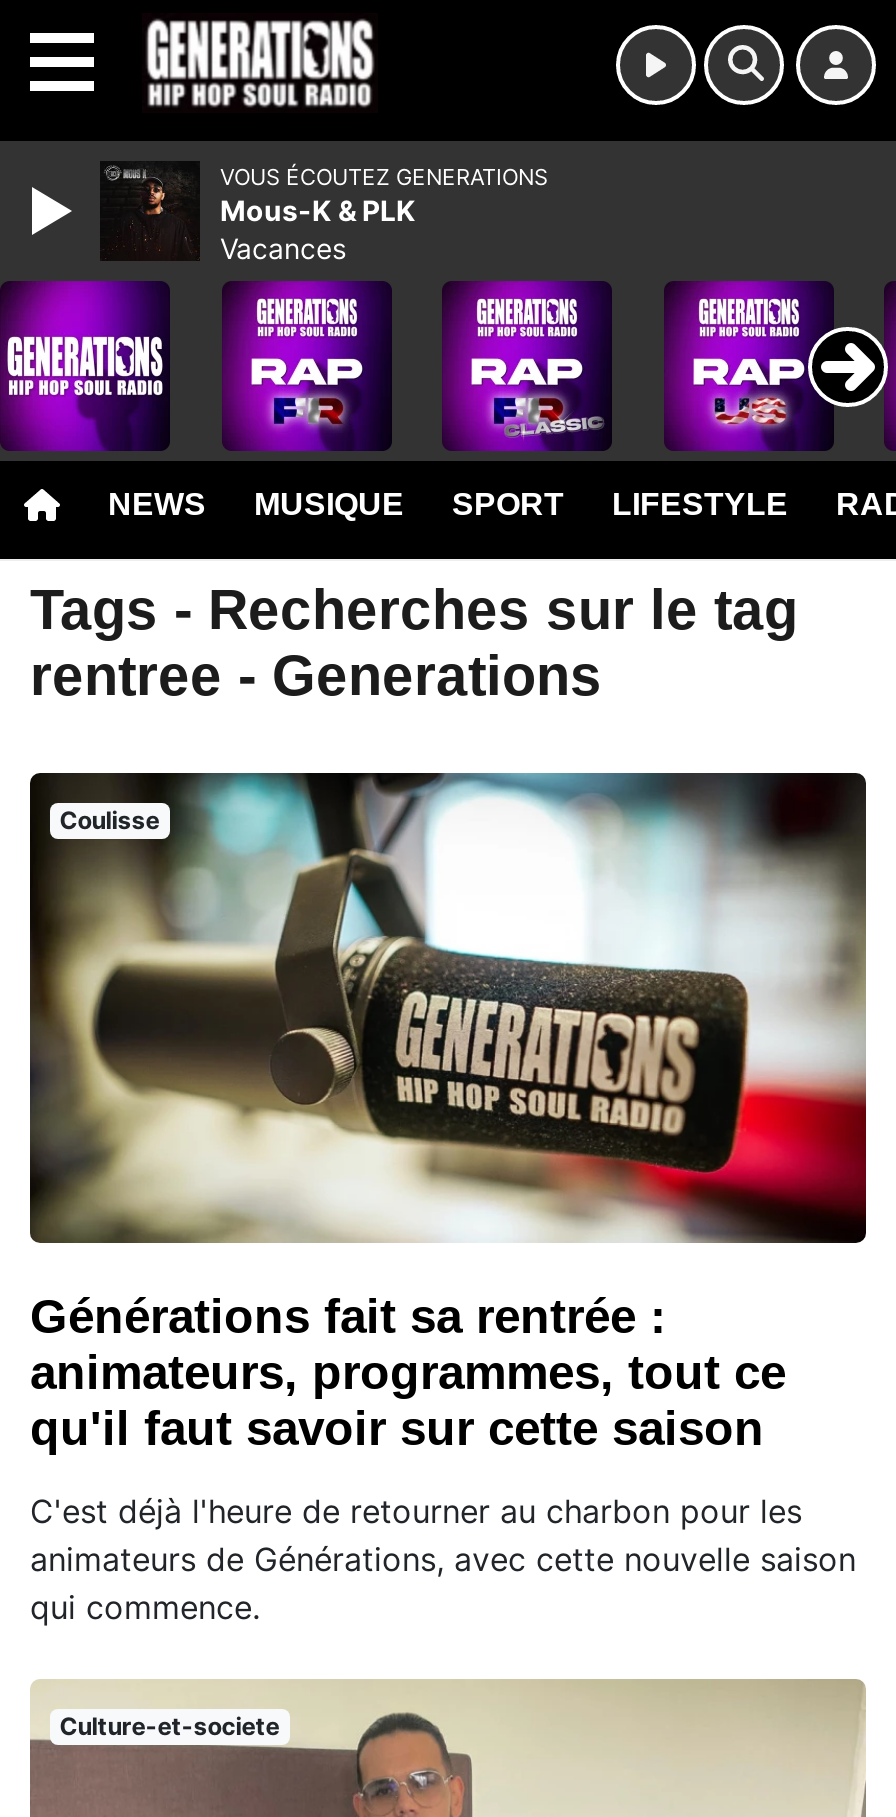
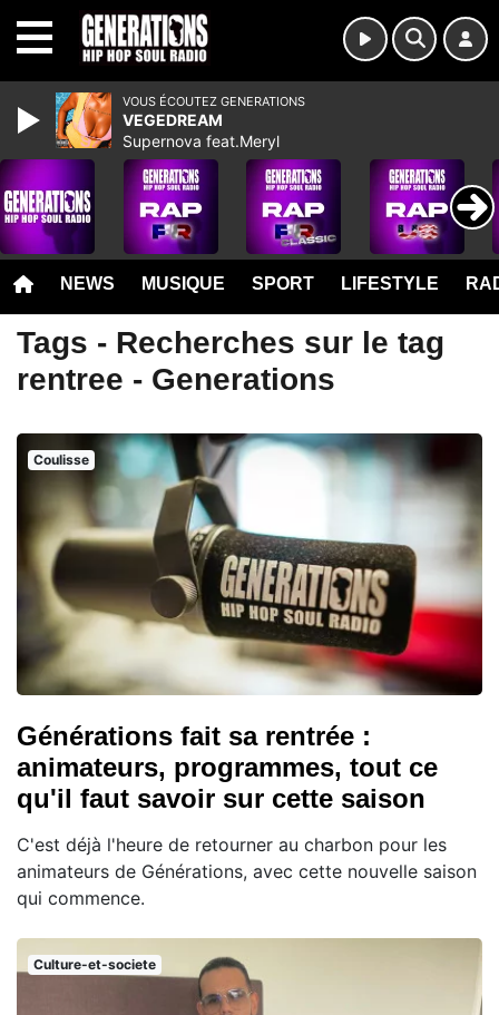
[100,161,416,265] [image] | Mous-K & PLK | Vacances -> [55,91,280,150] [image] | VEGEDREAM | Supernova feat.Meryl

